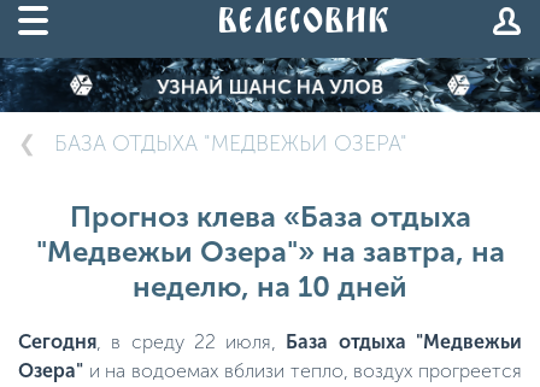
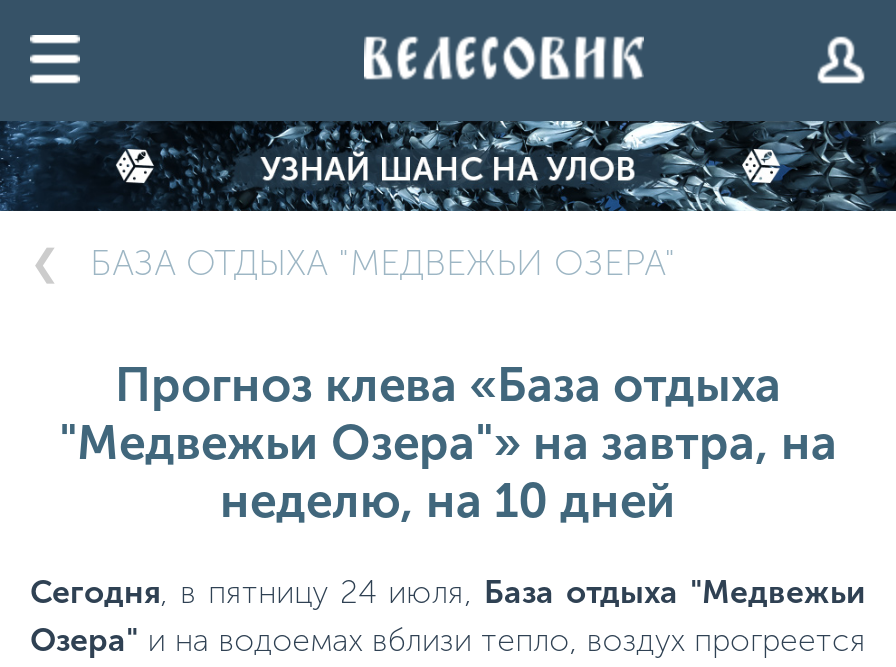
[18,331,522,353] Сегодня, в среду 22 июля, База отдыха "Медвежьи -> [30,573,866,611] Сегодня, в пятницу 24 июля, База отдыха "Медвежьи

